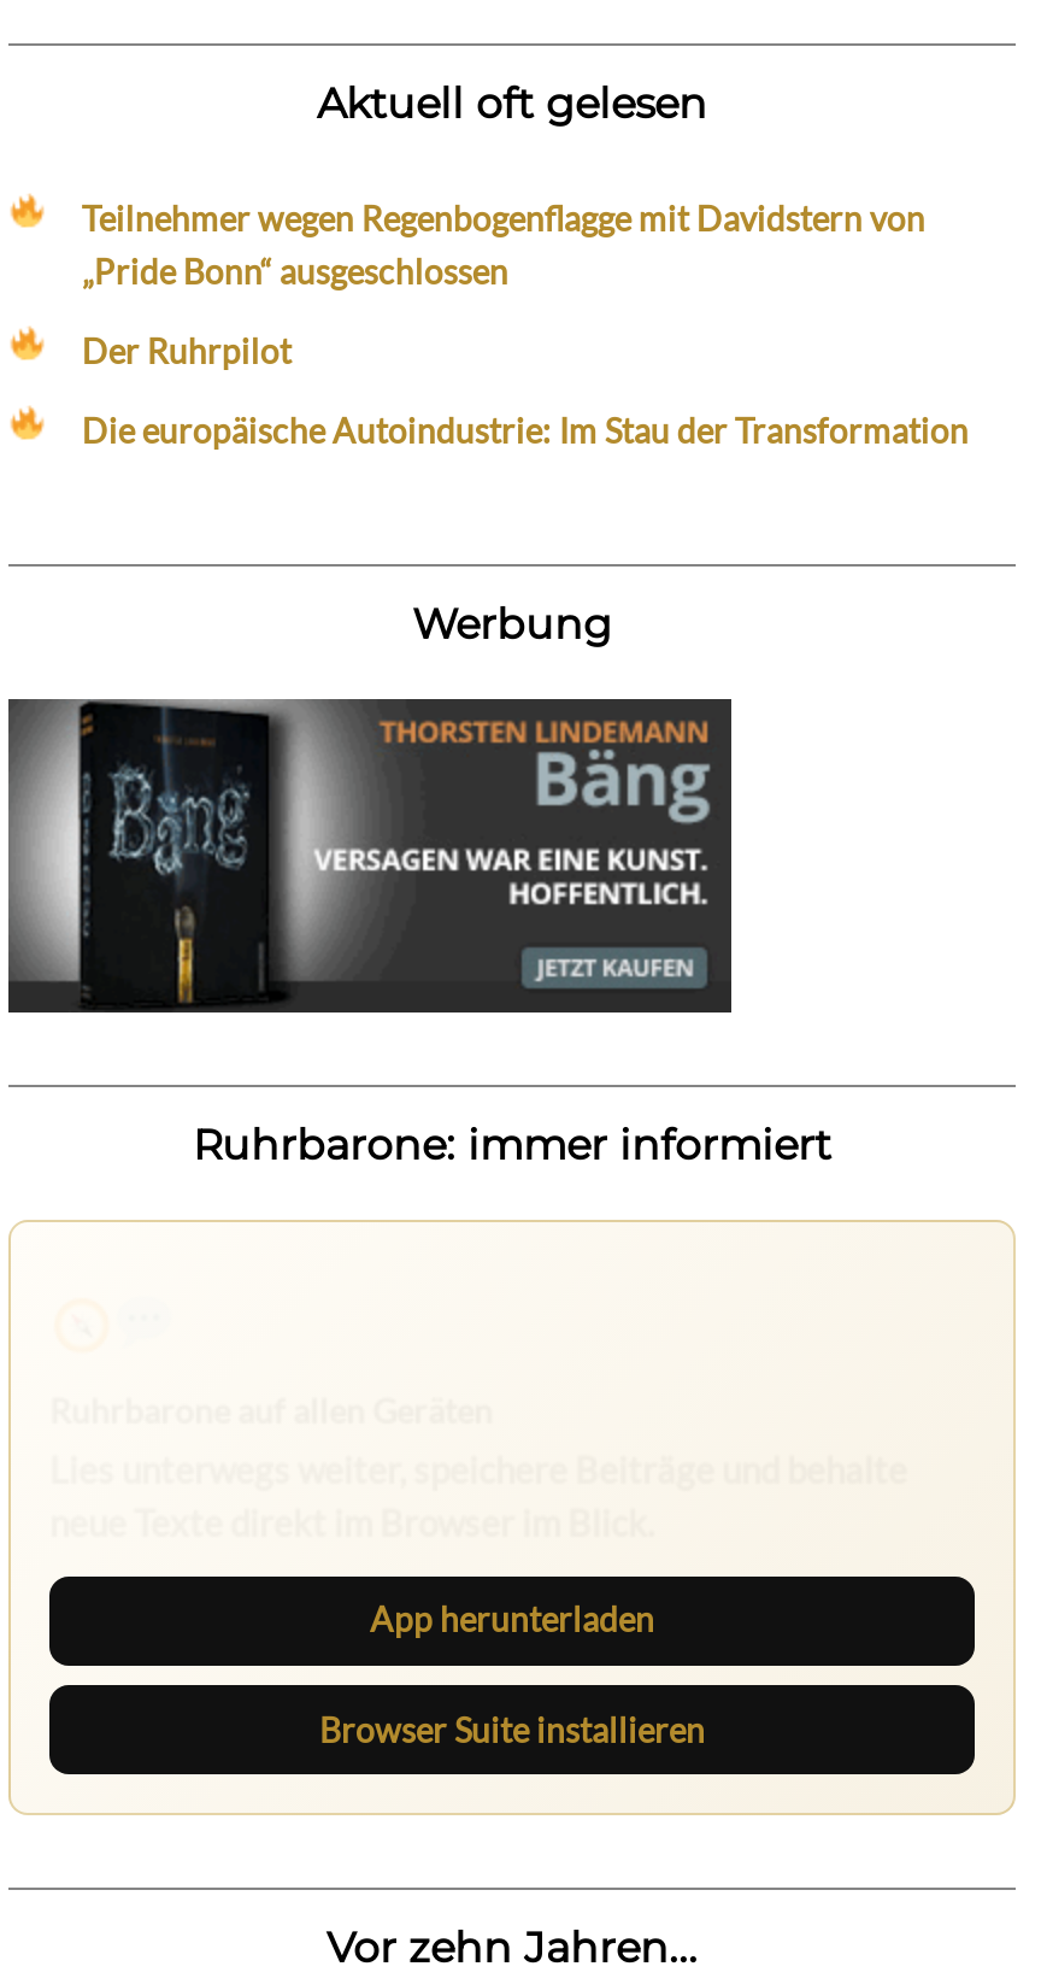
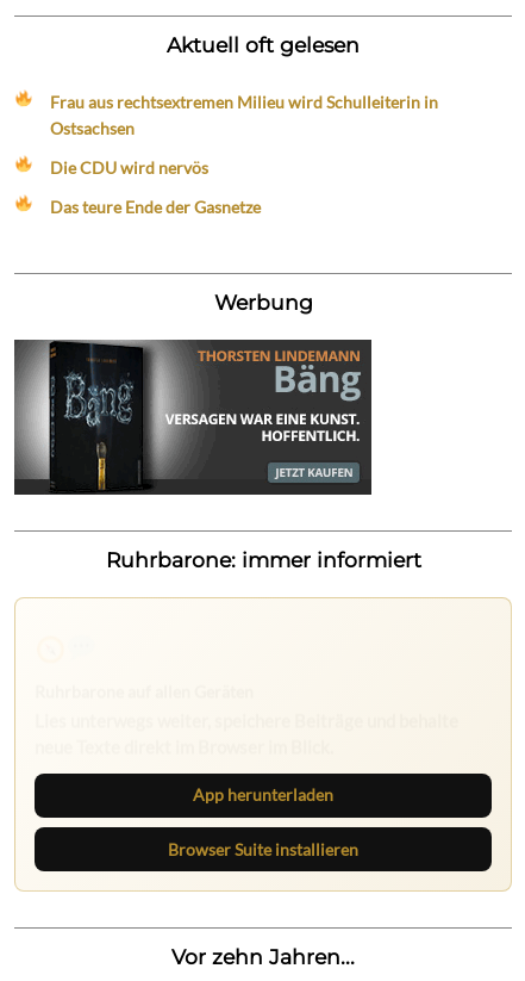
[82,198,925,292] Teilnehmer wegen Regenbogenflagge mit Davidstern von | „Pride Bonn“ ausgeschlossen -> [50,92,439,138] Frau aus rechtsextremen Milieu wird Schulleiterin in | Ostsachsen
[82,331,291,372] Der Ruhrpilot -> [50,158,209,178] Die CDU wird nervös
[82,411,968,452] Die europäische Autoindustrie: Im Stau der Transformation -> [50,197,261,217] Das teure Ende der Gasnetze

